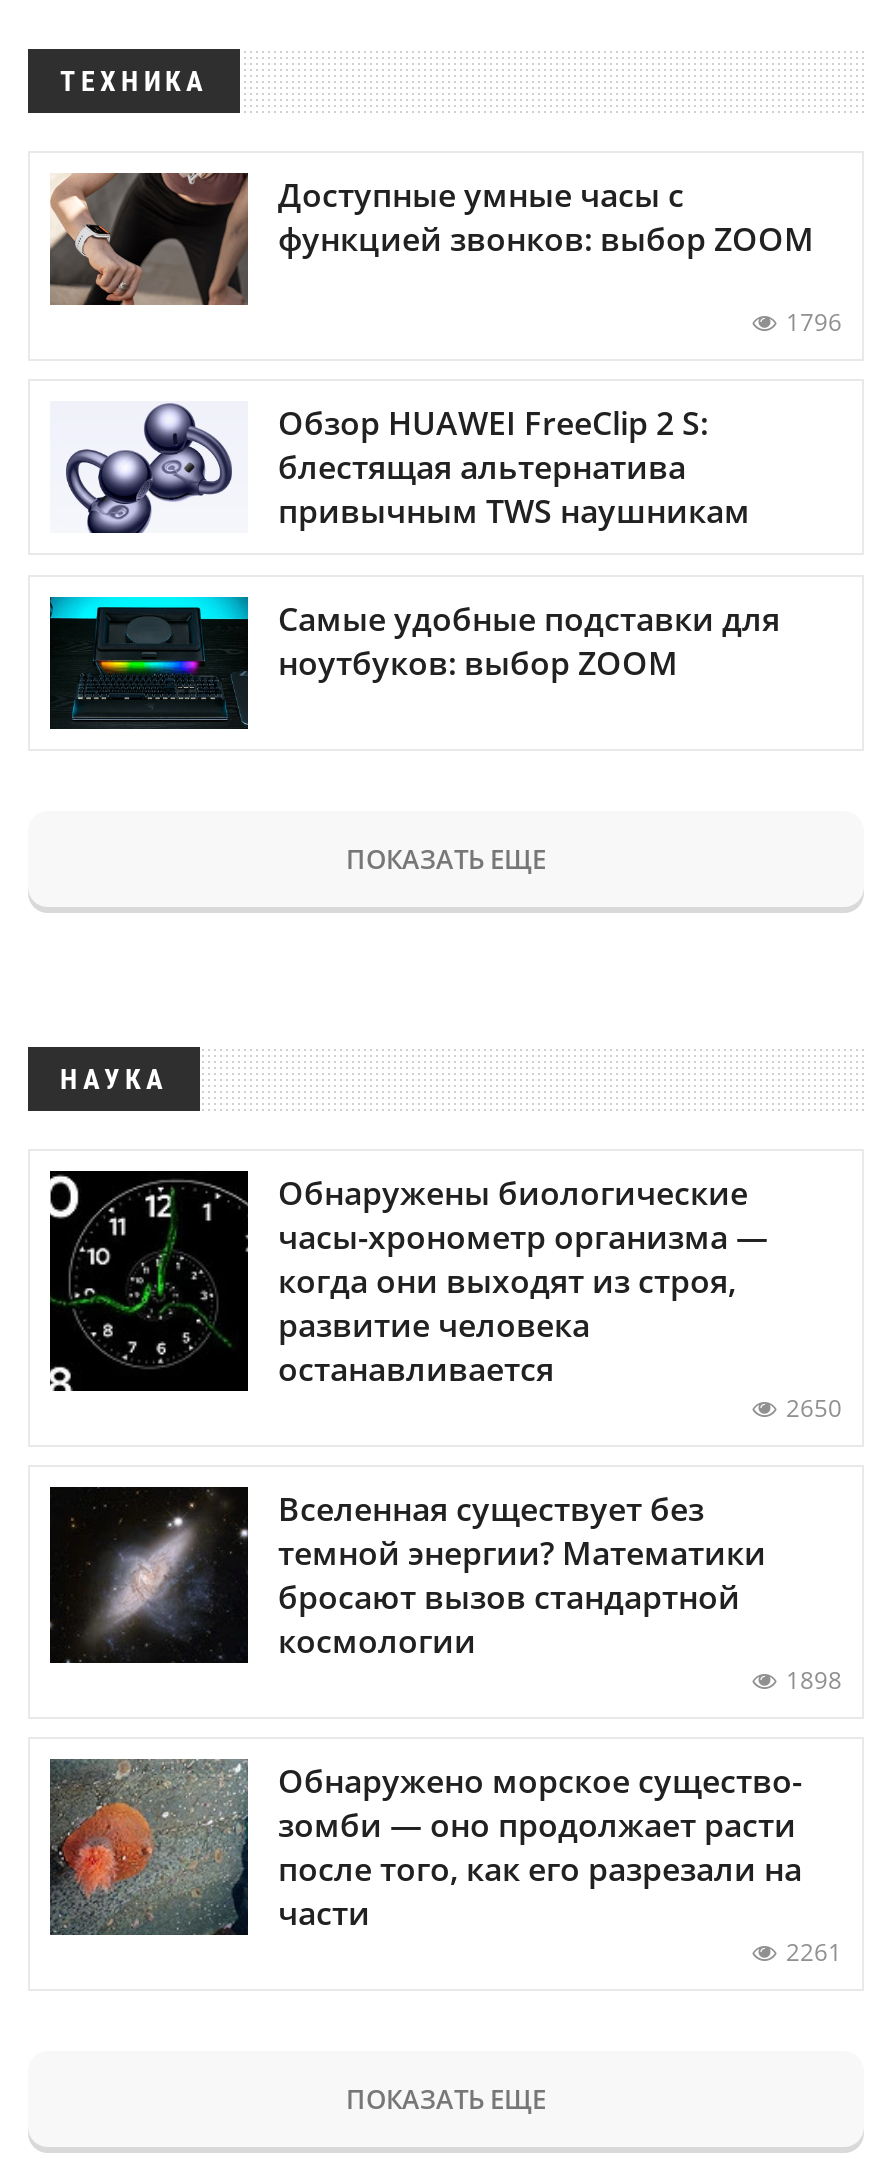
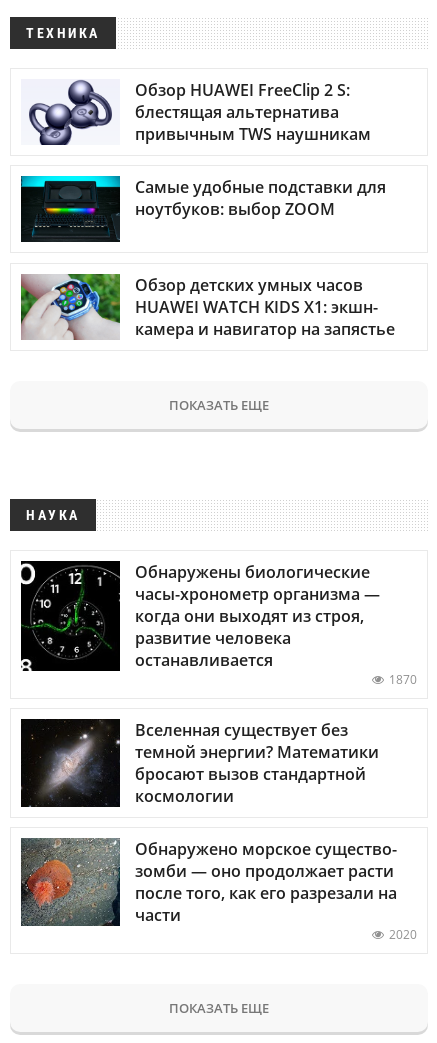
[48,171,842,339] [image] | Доступные умные часы с | функцией звонков: выбор ZOOM | 1796 -> none
moved [62,402,780,684] -> [27,79,386,220]: [image] | Обзор HUAWEI FreeClip 2 S: | блестящая альтернатива | привычным TWS наушникам | Самые удобные подставки для | ноутбуков: выбор ZOOM
none -> [20,273,395,341] [image] | Обзор детских умных часов | HUAWEI WATCH KIDS X1: экшн- | камера и навигатор на запястье
[786,1390,842,1424] 2650 -> [389,671,417,688] 1870
[786,1663,842,1697] 1898 -> none
[786,1935,842,1969] 2261 -> [389,926,417,943] 2020

